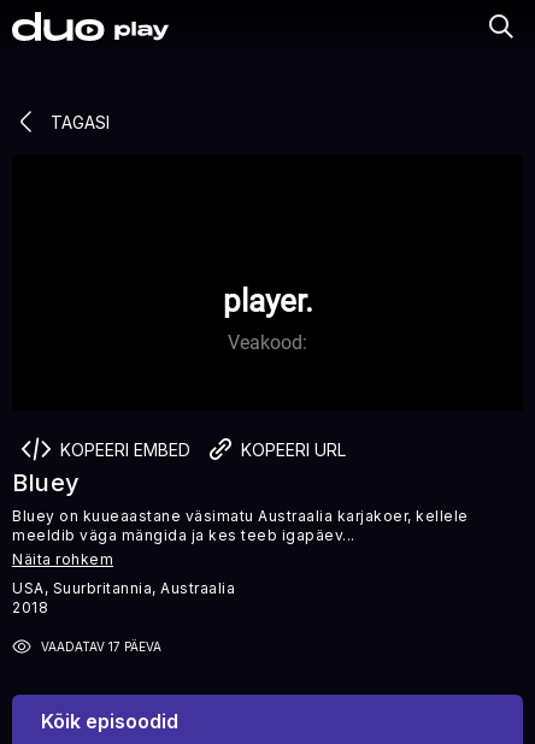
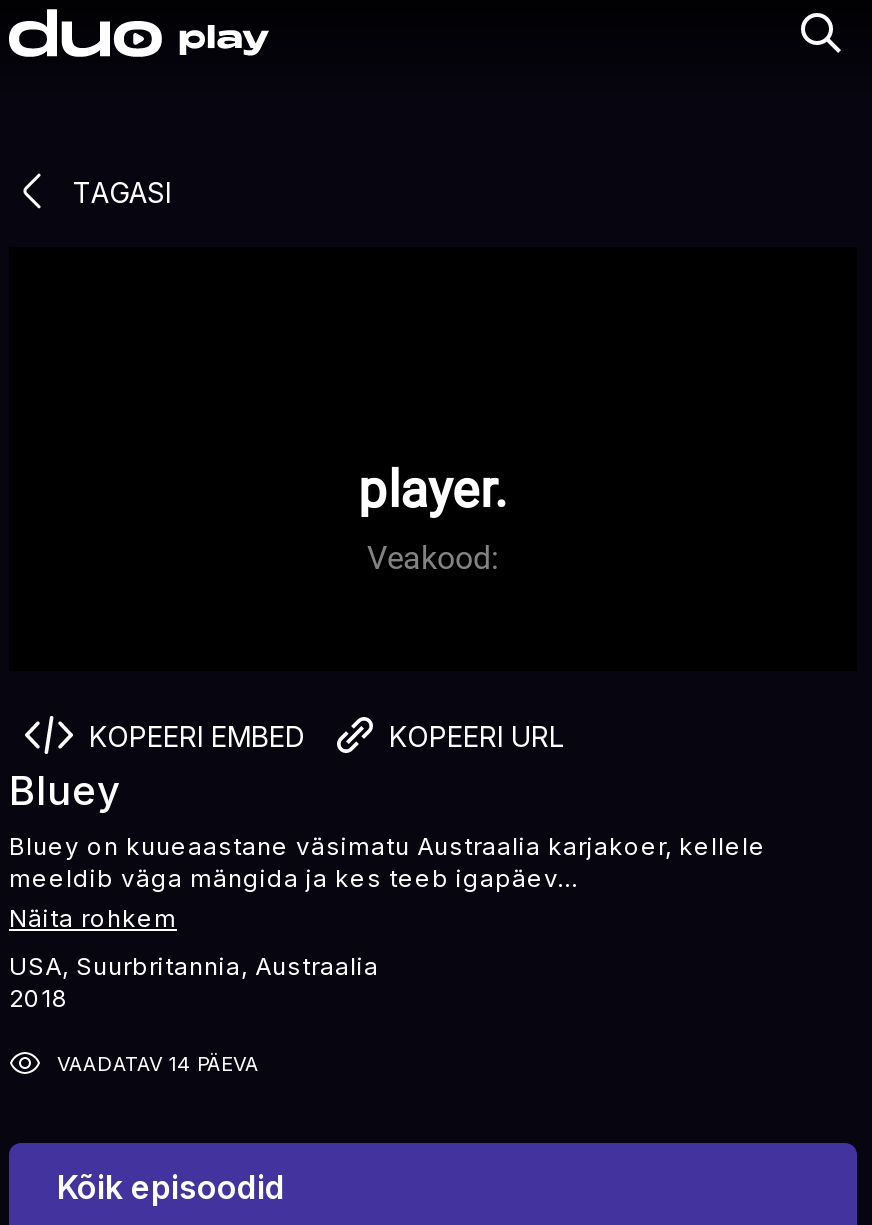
[41,639,161,654] VAADATAV 17 PÄEVA -> [57,1051,259,1075] VAADATAV 14 PÄEVA

